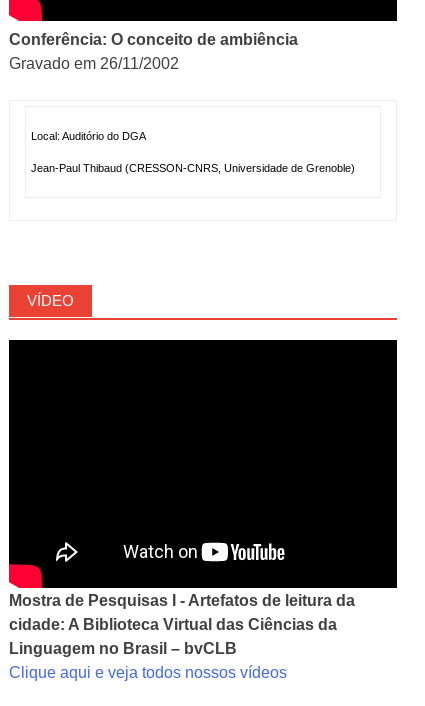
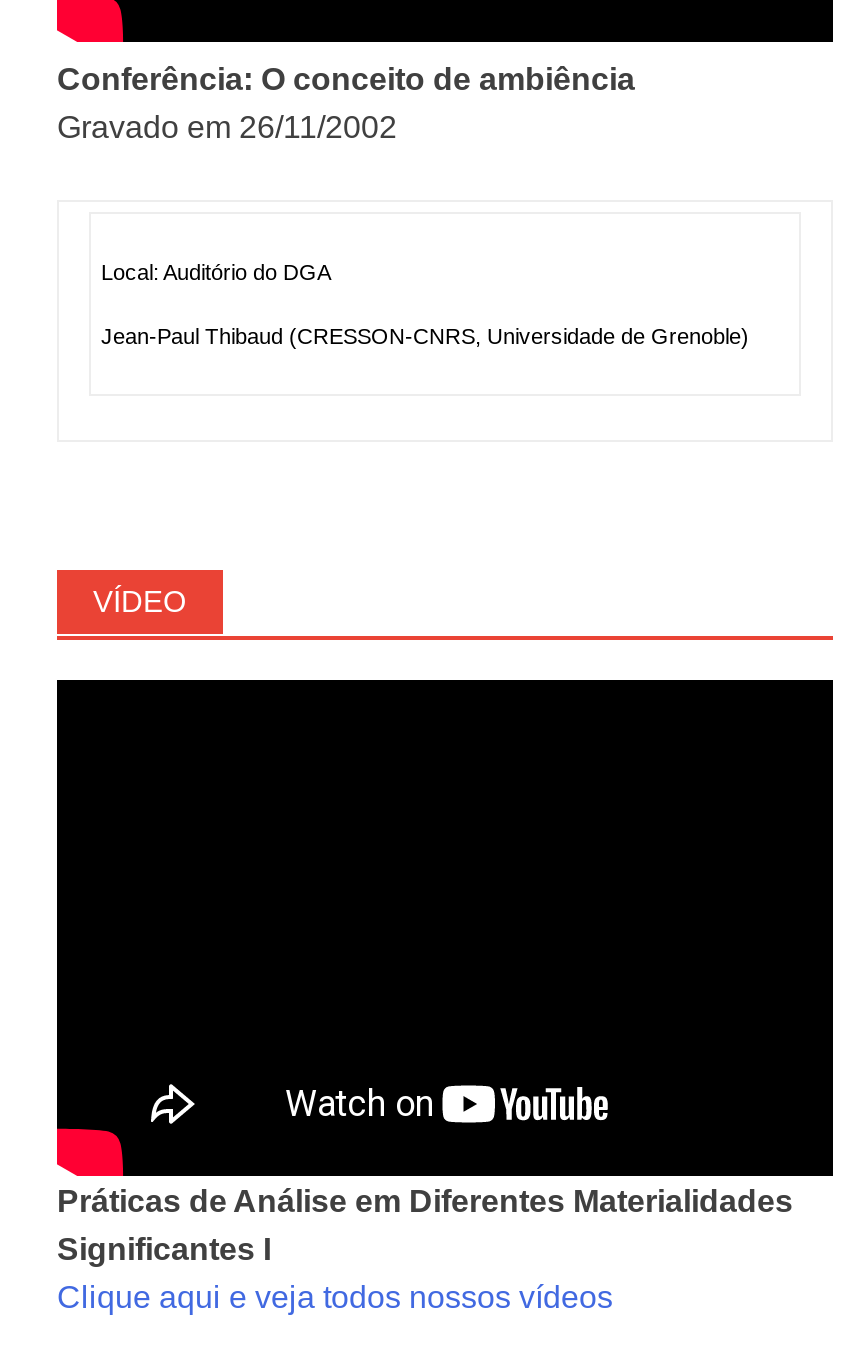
[9,592,355,657] Mostra de Pesquisas I - Artefatos de leitura da | cidade: A Biblioteca Virtual das Ciências da | Linguagem no Brasil – bvCLB -> [57,1183,793,1265] Práticas de Análise em Diferentes Materialidades | Significantes I

